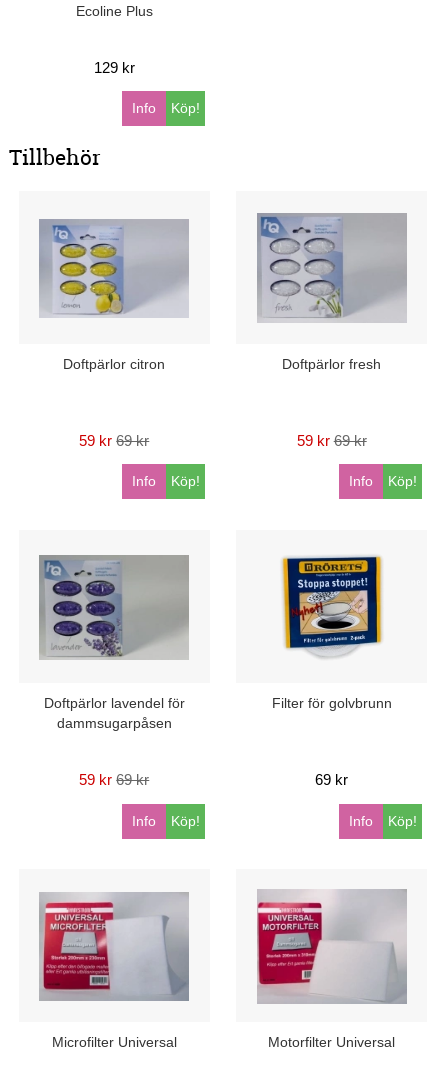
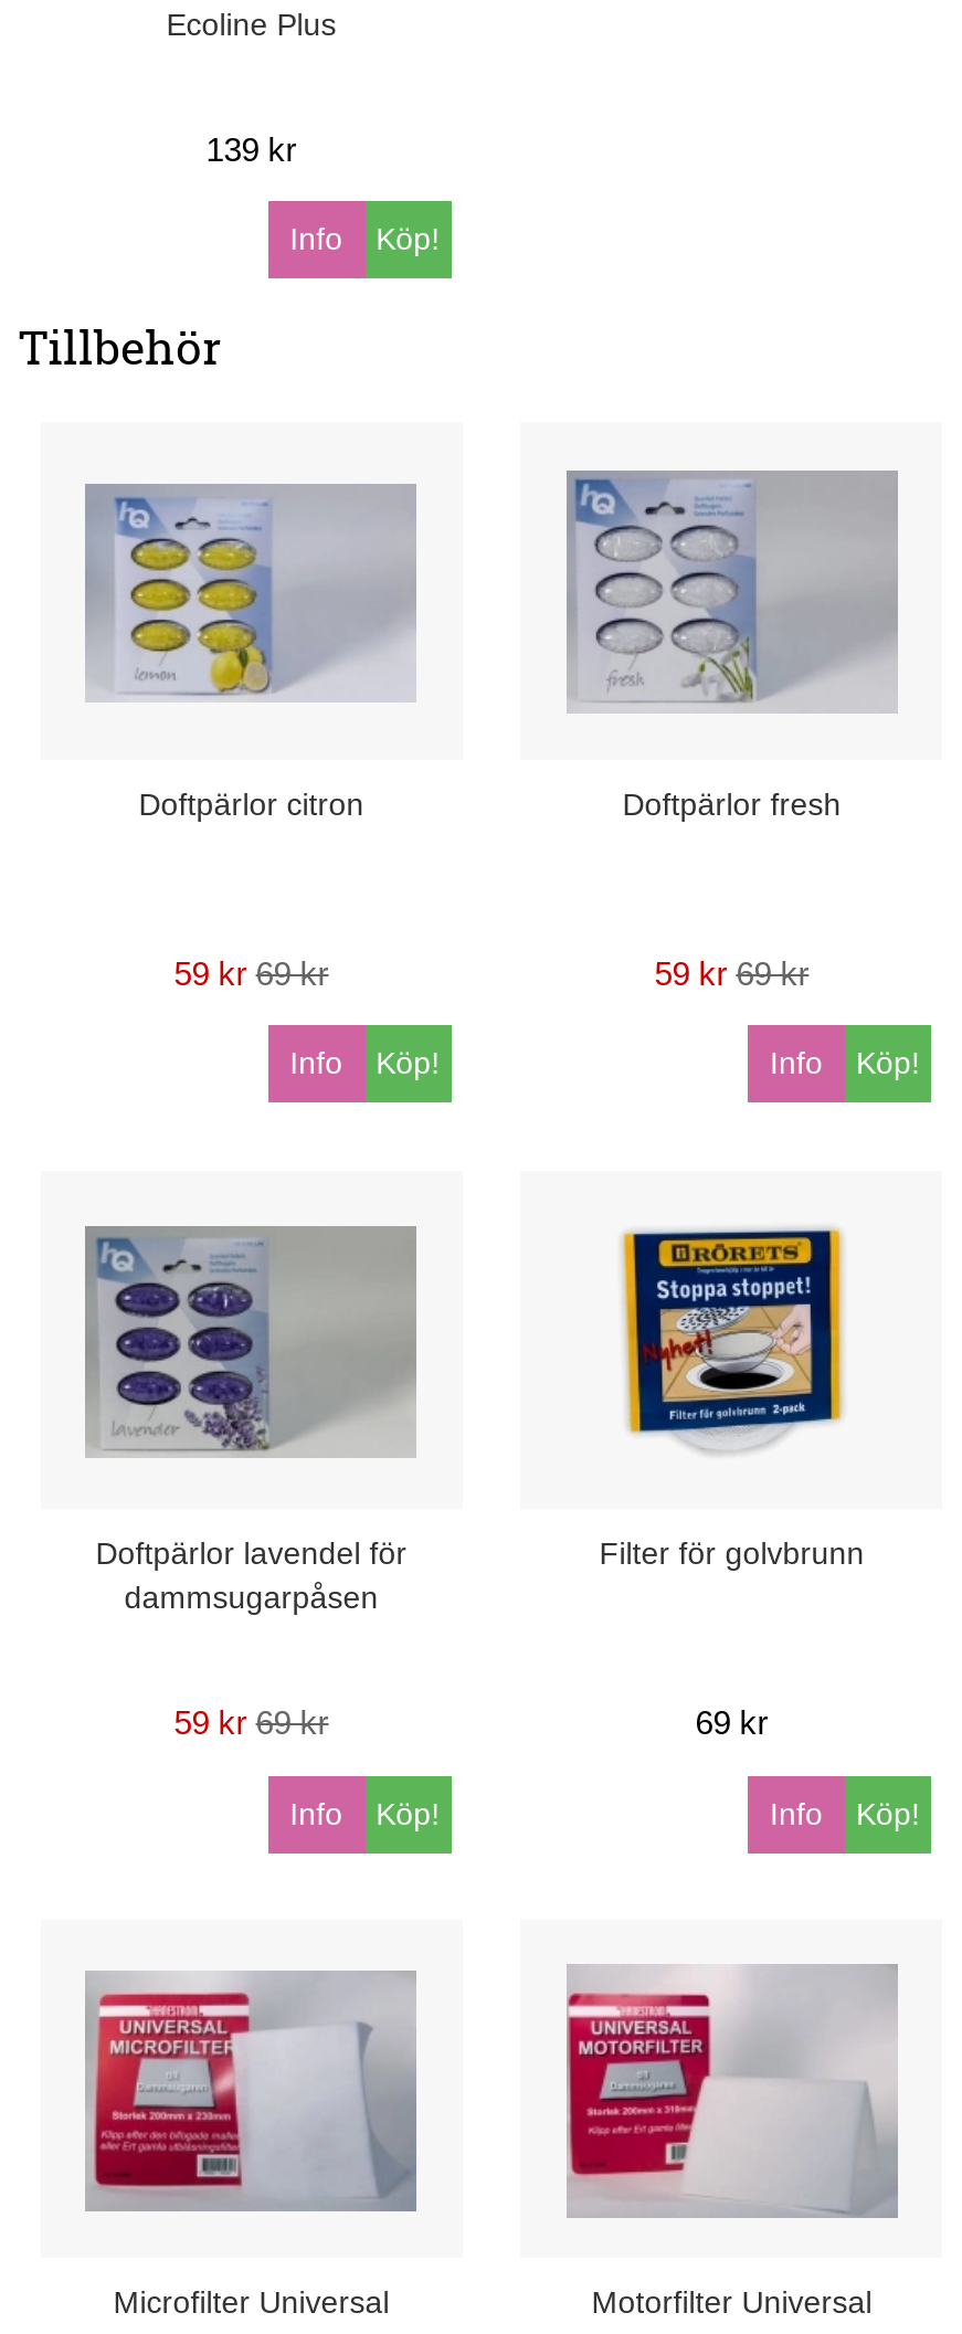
[94,59,135,76] 129 kr -> [206,129,297,167] 139 kr

